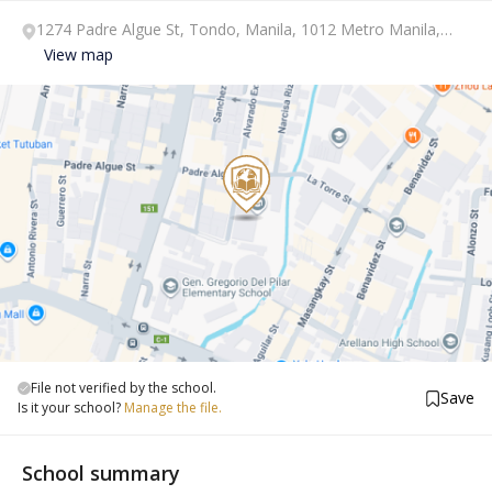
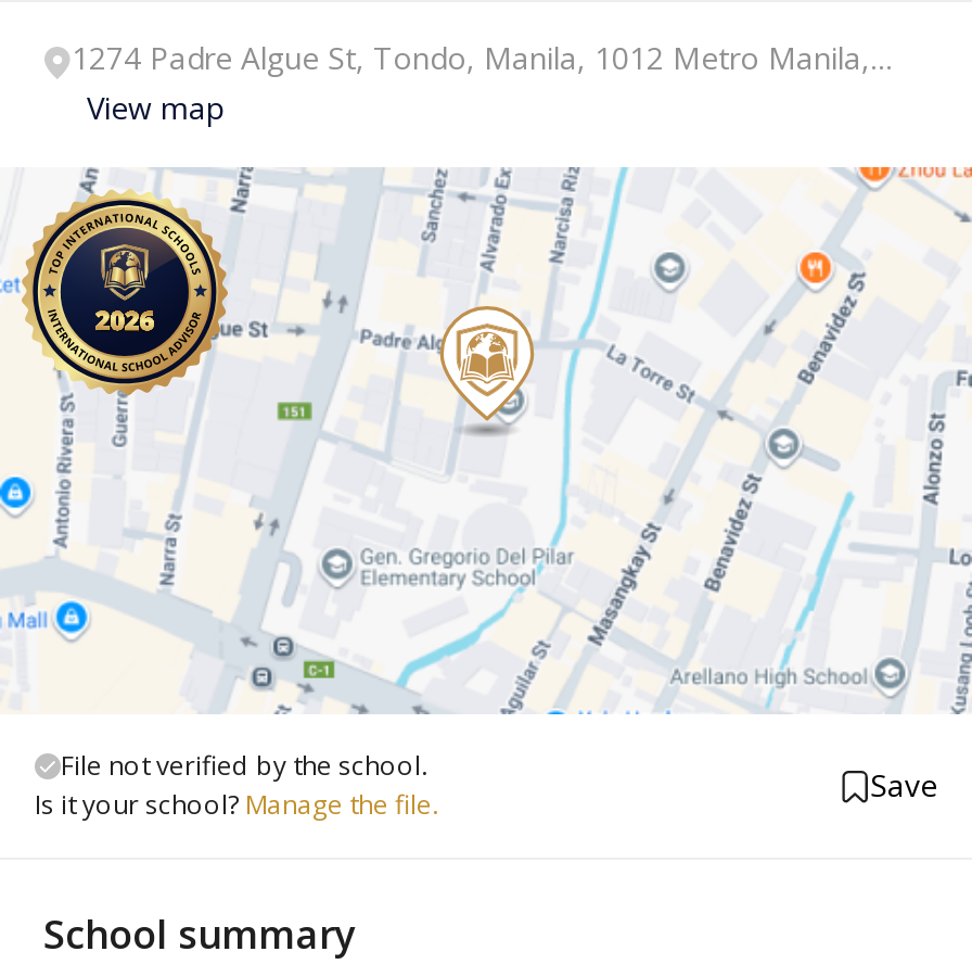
[10,96,115,200] [image] -> [20,189,230,395] [image]

